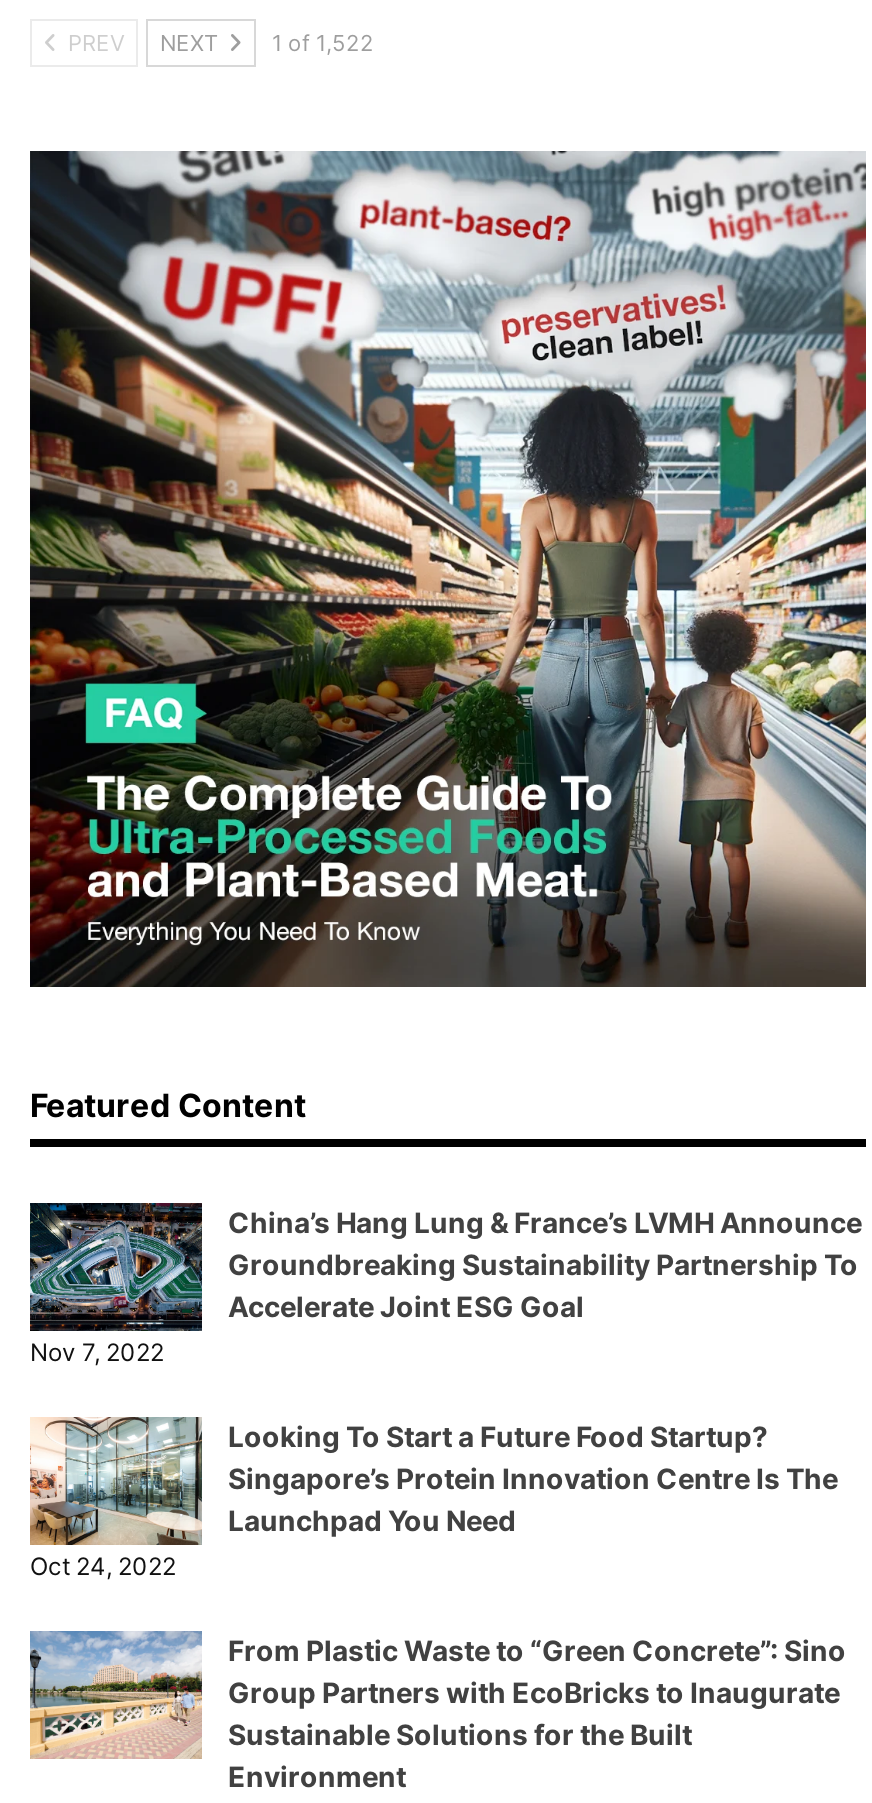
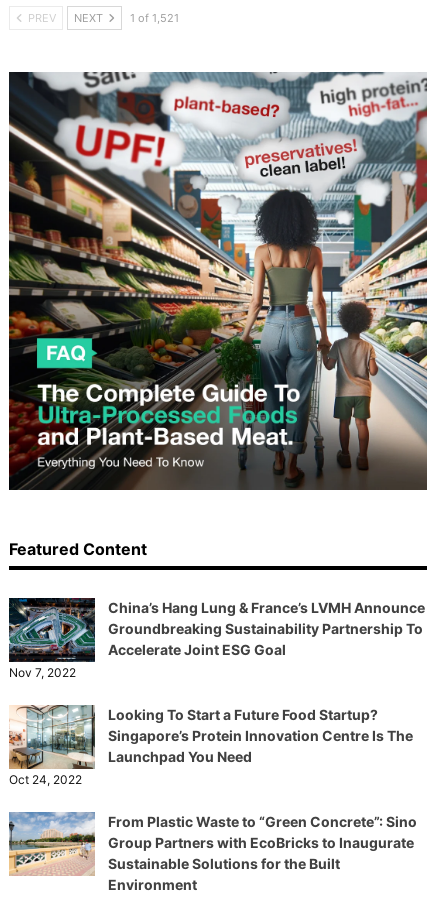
[62,30,374,58] PREV NEXT 1 of 1,522 -> [25,11,179,25] PREV NEXT 1 of 1,521

